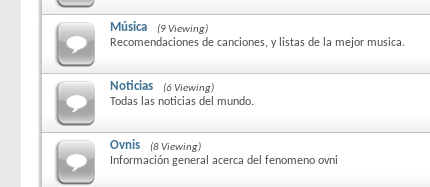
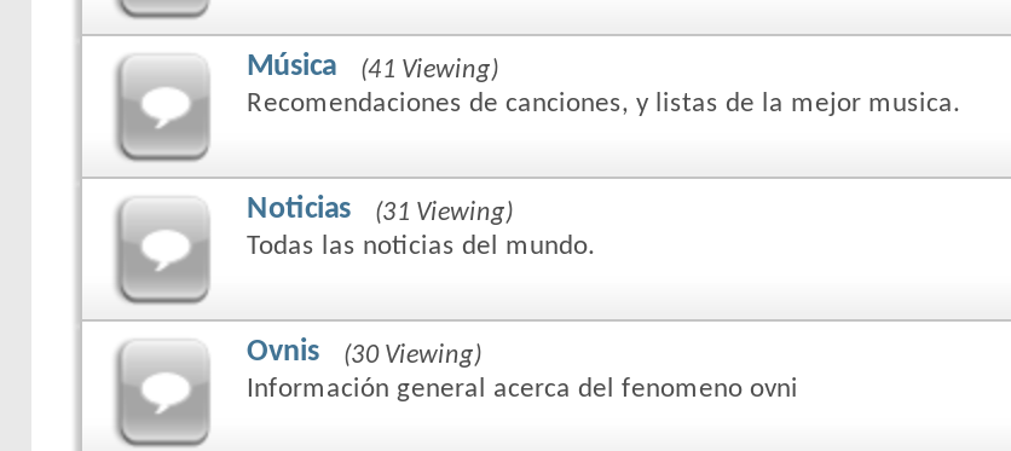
[110,21,208,35] Música (9 Viewing) -> [247,51,498,85] Música (41 Viewing)
[110,80,214,94] Noticias (6 Viewing) -> [247,194,513,228] Noticias (31 Viewing)
[110,139,201,153] Ovnis (8 Viewing) -> [247,337,481,370] Ovnis (30 Viewing)

